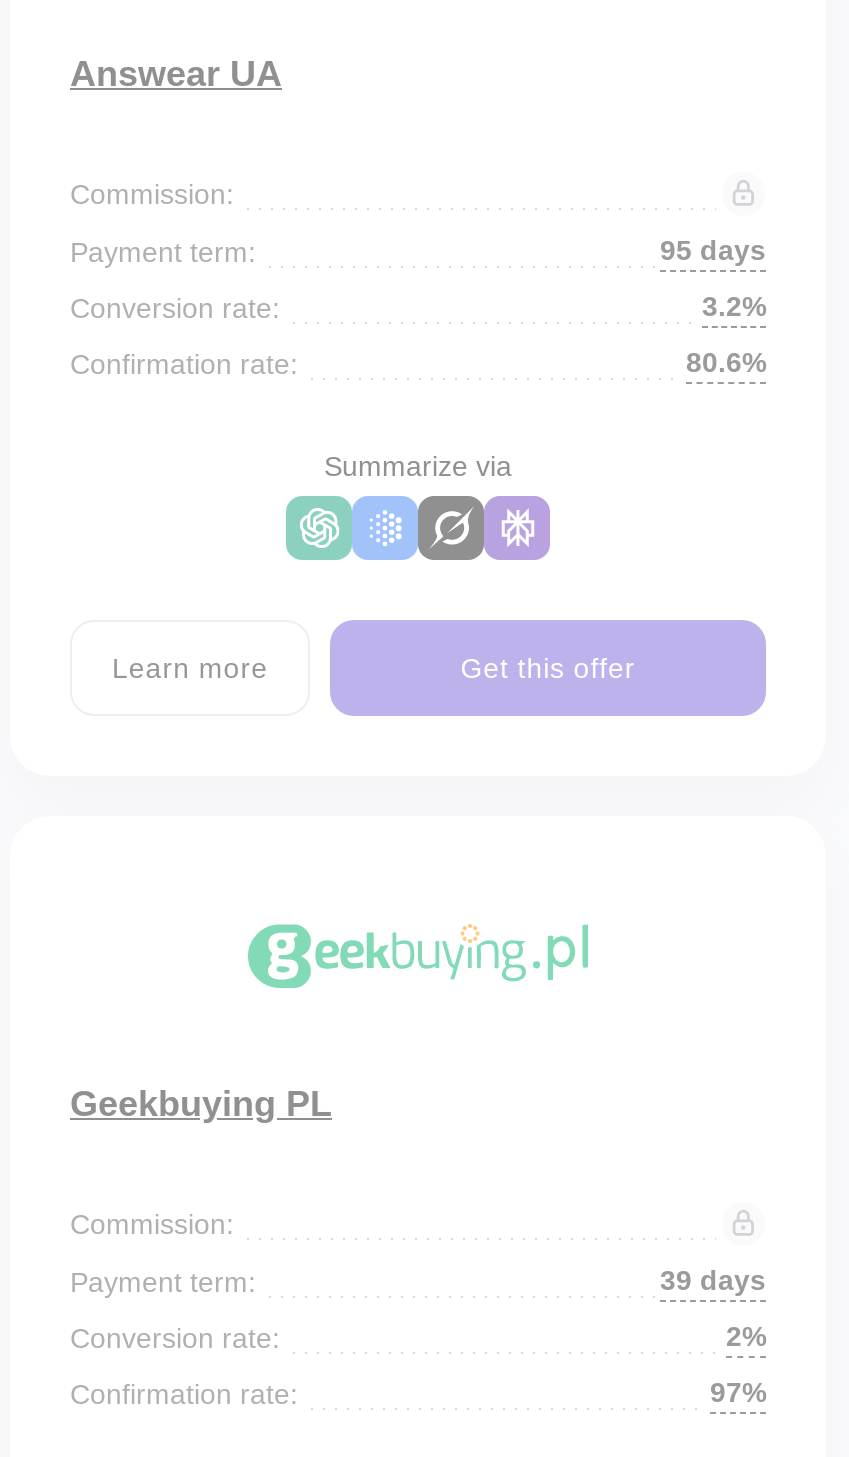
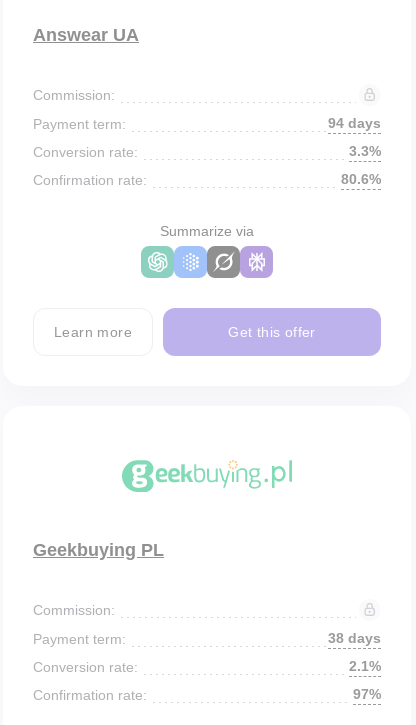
[660,234,766,266] 95 days -> [328,115,381,131] 94 days
[702,290,766,322] 3.2% -> [349,143,381,159] 3.3%
[660,1264,766,1296] 39 days -> [328,630,381,646] 38 days
[726,1320,766,1352] 2% -> [349,658,381,674] 2.1%

